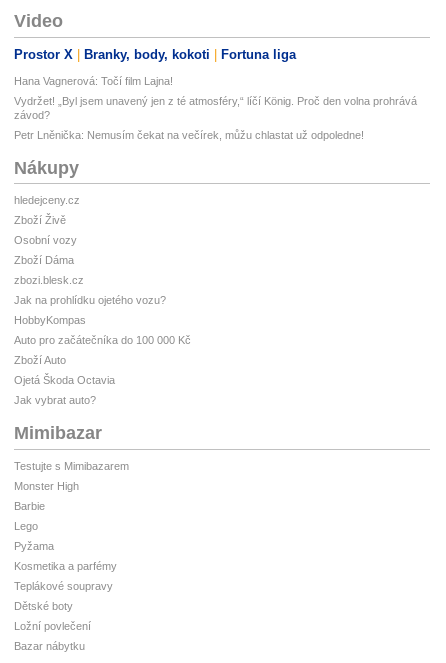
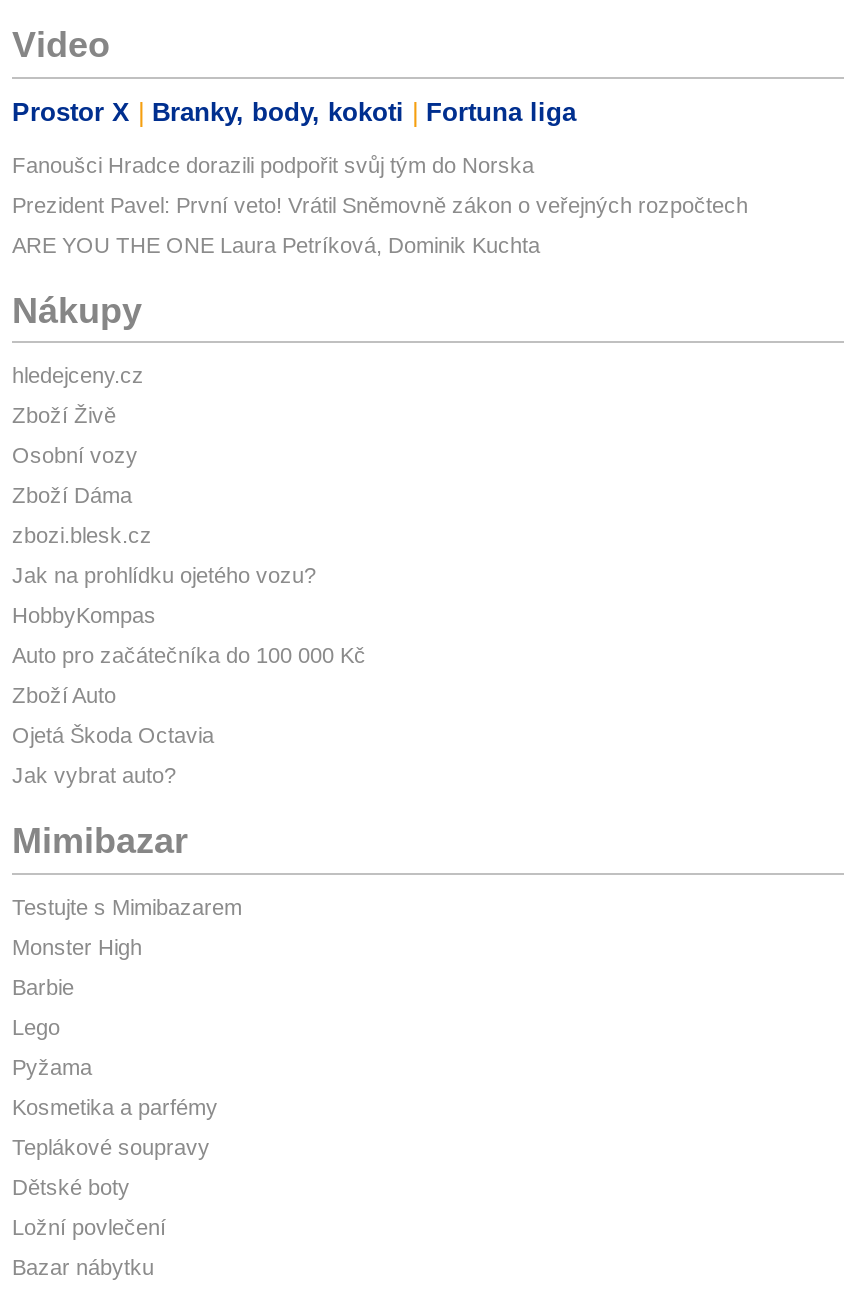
[14,75,173,87] Hana Vagnerová: Točí film Lajna! -> [12,153,534,177] Fanoušci Hradce dorazili podpořit svůj tým do Norska
[14,95,417,121] Vydržet! „Byl jsem unavený jen z té atmosféry,“ líčí König. Proč den volna prohrává | závod? -> [12,193,748,217] Prezident Pavel: První veto! Vrátil Sněmovně zákon o veřejných rozpočtech
[14,129,364,141] Petr Lněnička: Nemusím čekat na večírek, můžu chlastat už odpoledne! -> [12,233,540,257] ARE YOU THE ONE Laura Petríková, Dominik Kuchta

